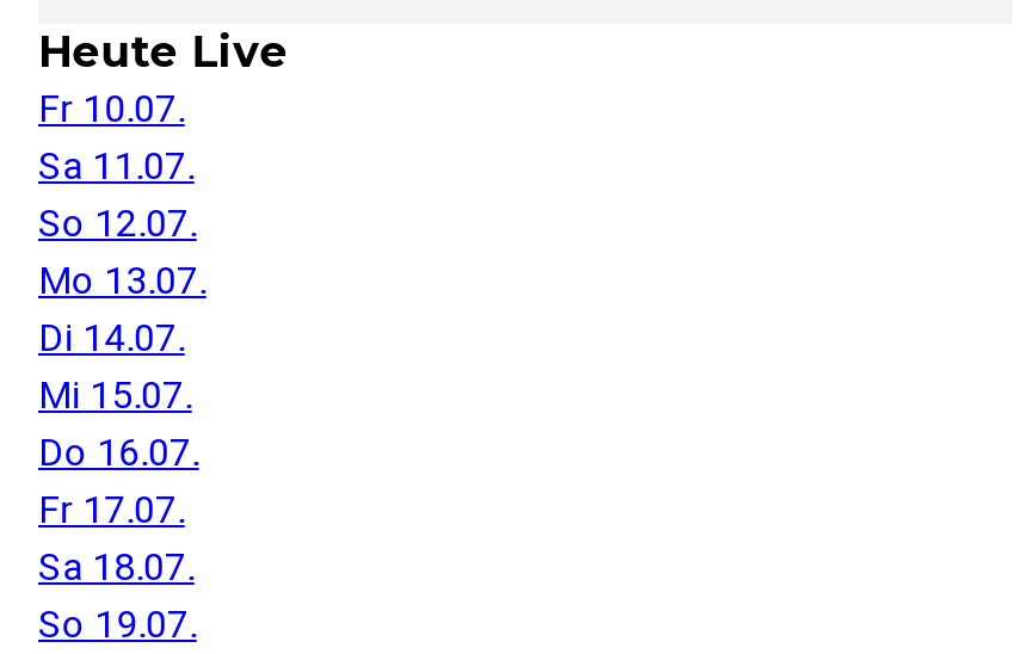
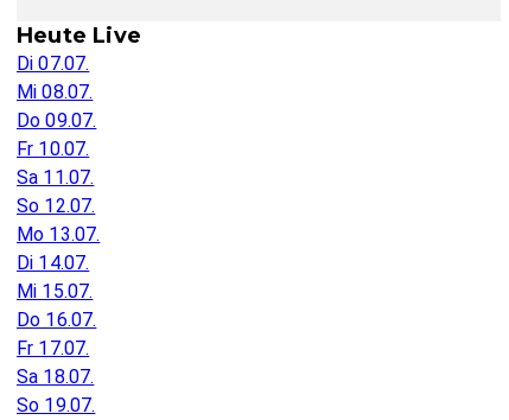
none -> [17,52,97,132] Di 07.07. | Mi 08.07. | Do 09.07.

